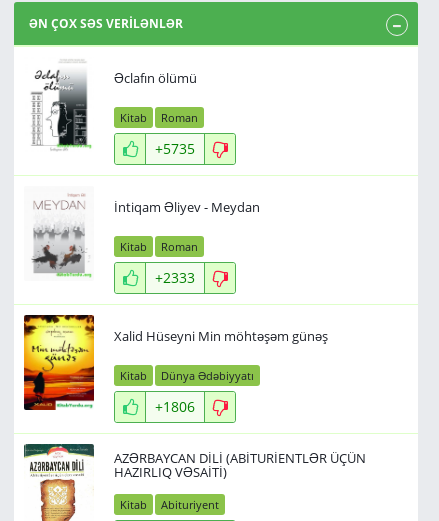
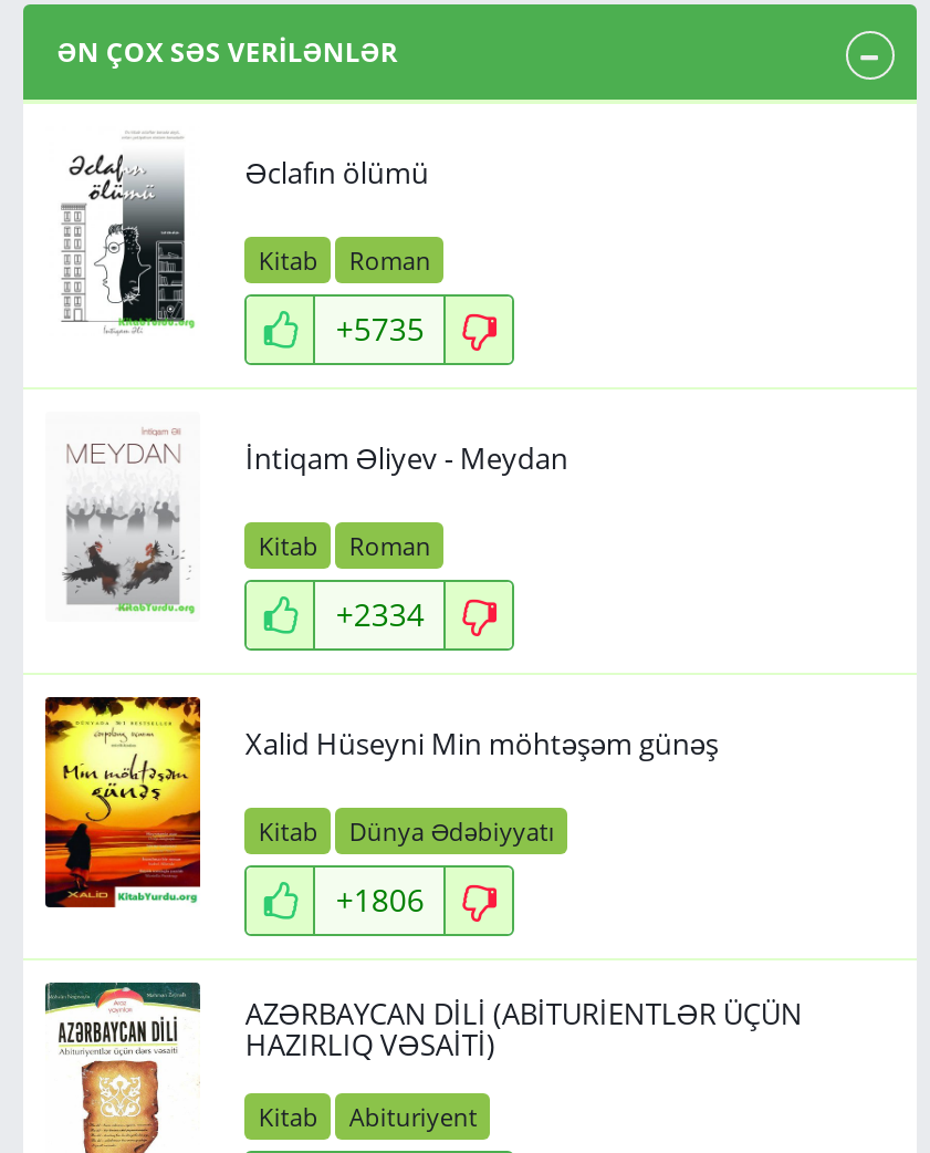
[155,268,195,287] +2333 -> [336,594,424,636] +2334

